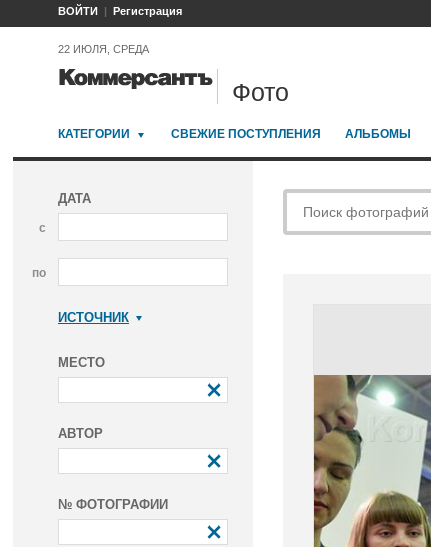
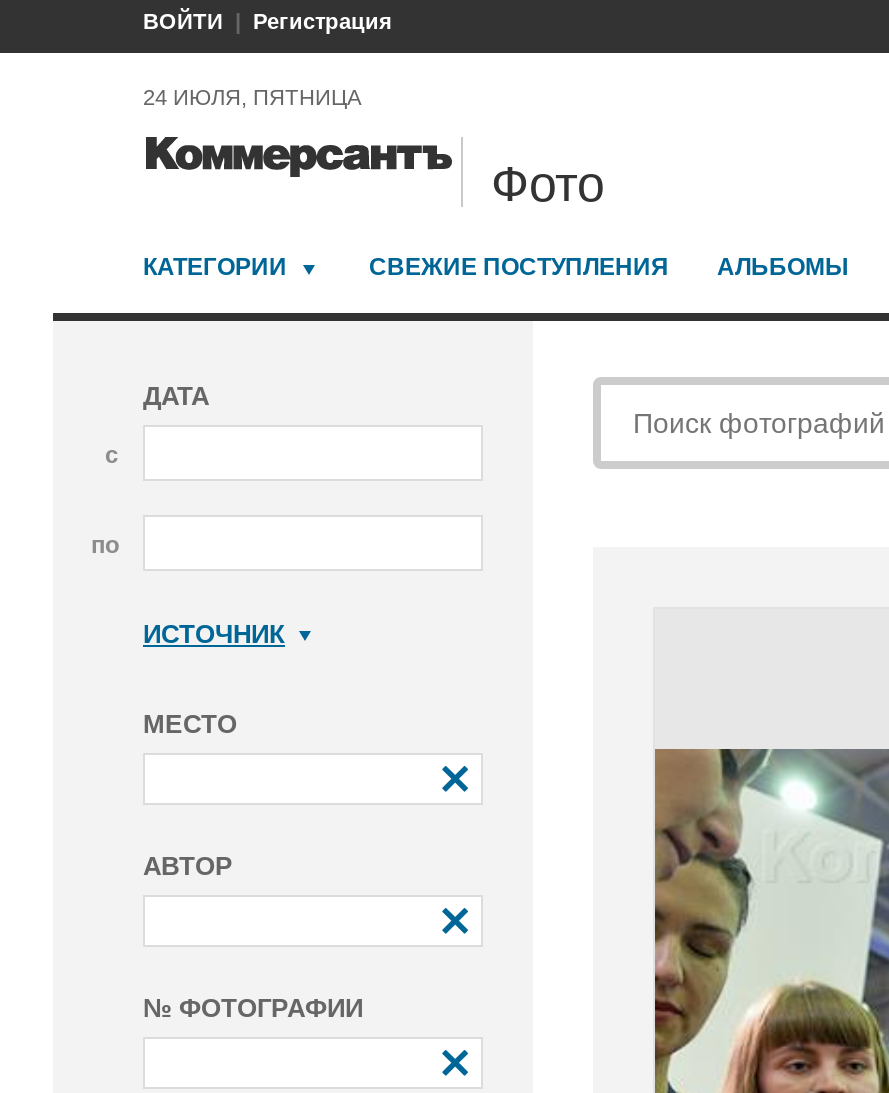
[58,43,149,55] 22 ИЮЛЯ, СРЕДА -> [143,85,361,109] 24 ИЮЛЯ, ПЯТНИЦА

